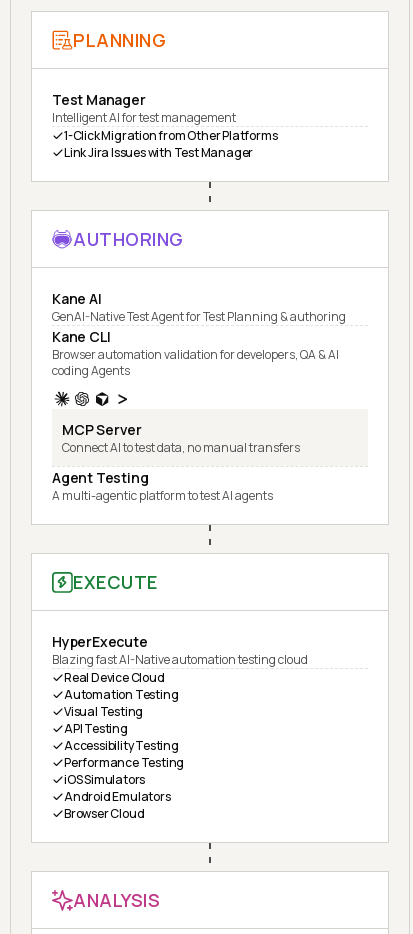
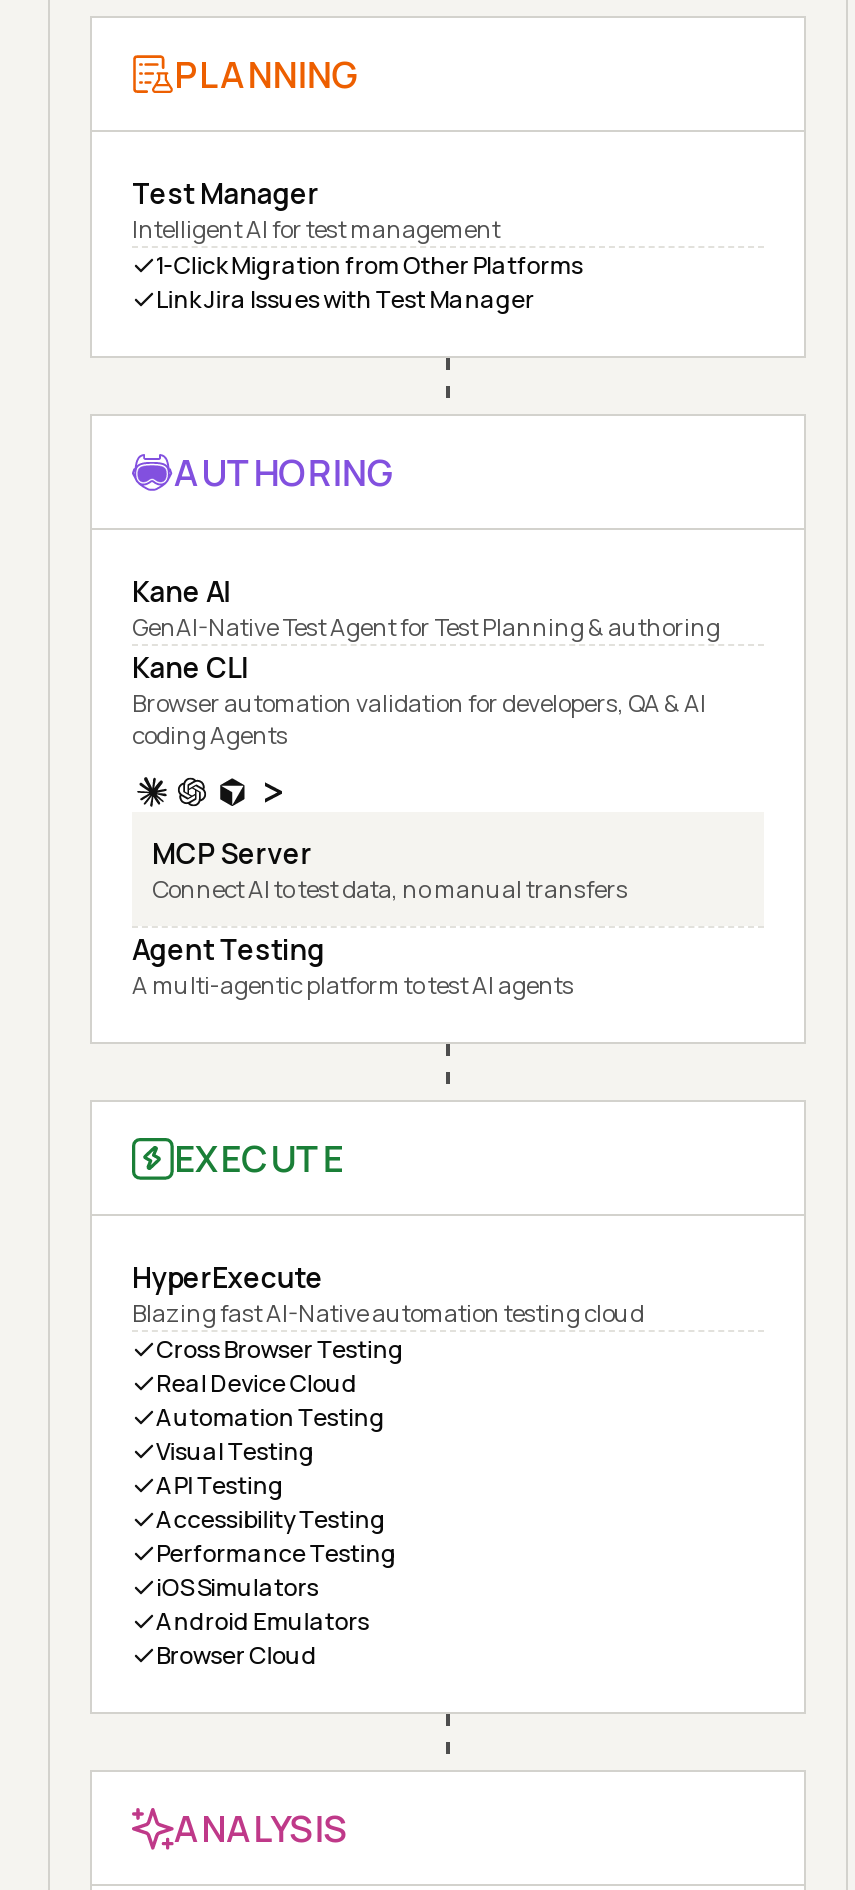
none -> [156,1332,404,1366] Cross Browser Testing

